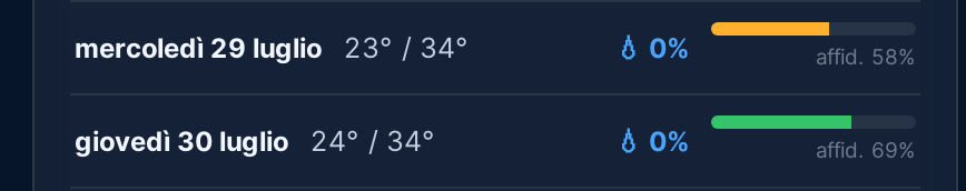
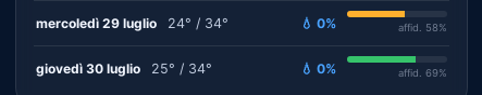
[75,30,469,63] mercoledì 29 luglio 23° / 34° -> [36,15,228,31] mercoledì 29 luglio 24° / 34°
[75,123,435,157] giovedì 30 luglio 24° / 34° -> [36,60,212,76] giovedì 30 luglio 25° / 34°

